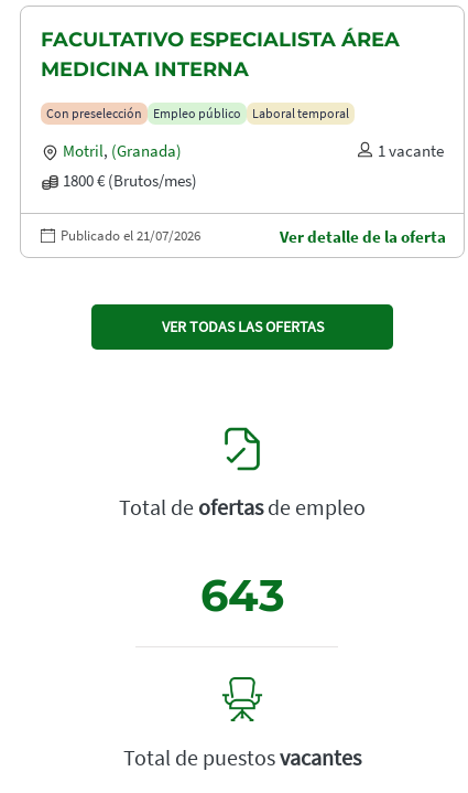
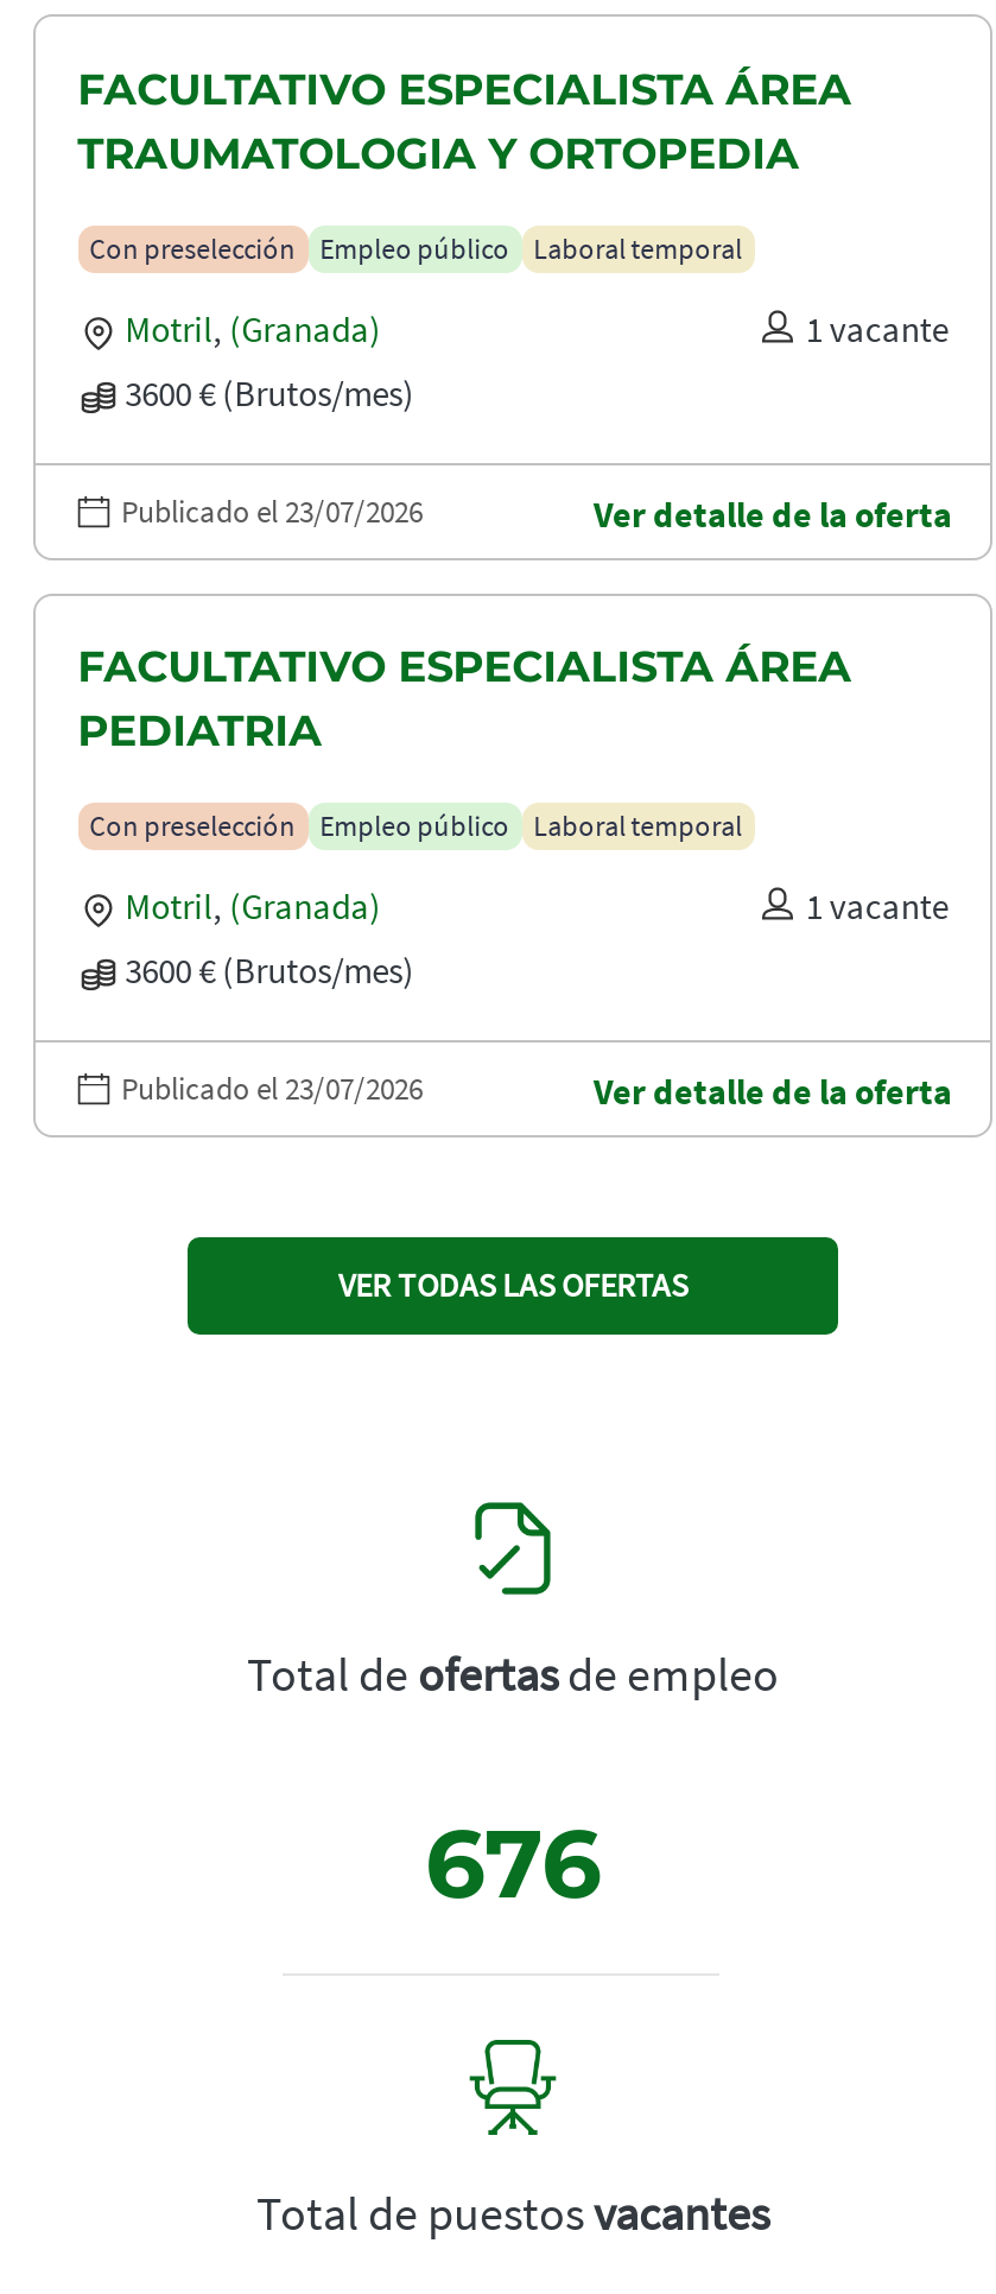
[40,58,248,82] MEDICINA INTERNA -> [77,128,799,180] TRAUMATOLOGIA Y ORTOPEDIA
[61,170,200,245] 1800 € (Brutos/mes) | Publicado el 21/07/2026 -> [77,370,952,1110] 3600 € (Brutos/mes) | Publicado el 23/07/2026 | Ver detalle de la oferta | FACULTATIVO ESPECIALISTA ÁREA | PEDIATRIA | Con preselección | Empleo público | Laboral temporal | Motril, (Granada) | 1 vacante | 3600 € (Brutos/mes) | Publicado el 23/07/2026
[200,568,285,622] 643 -> [425,1806,601,1922] 676

